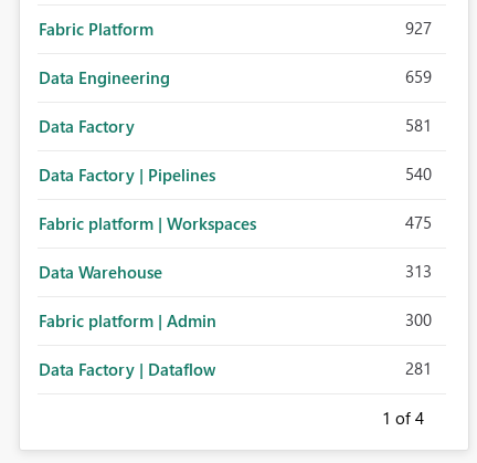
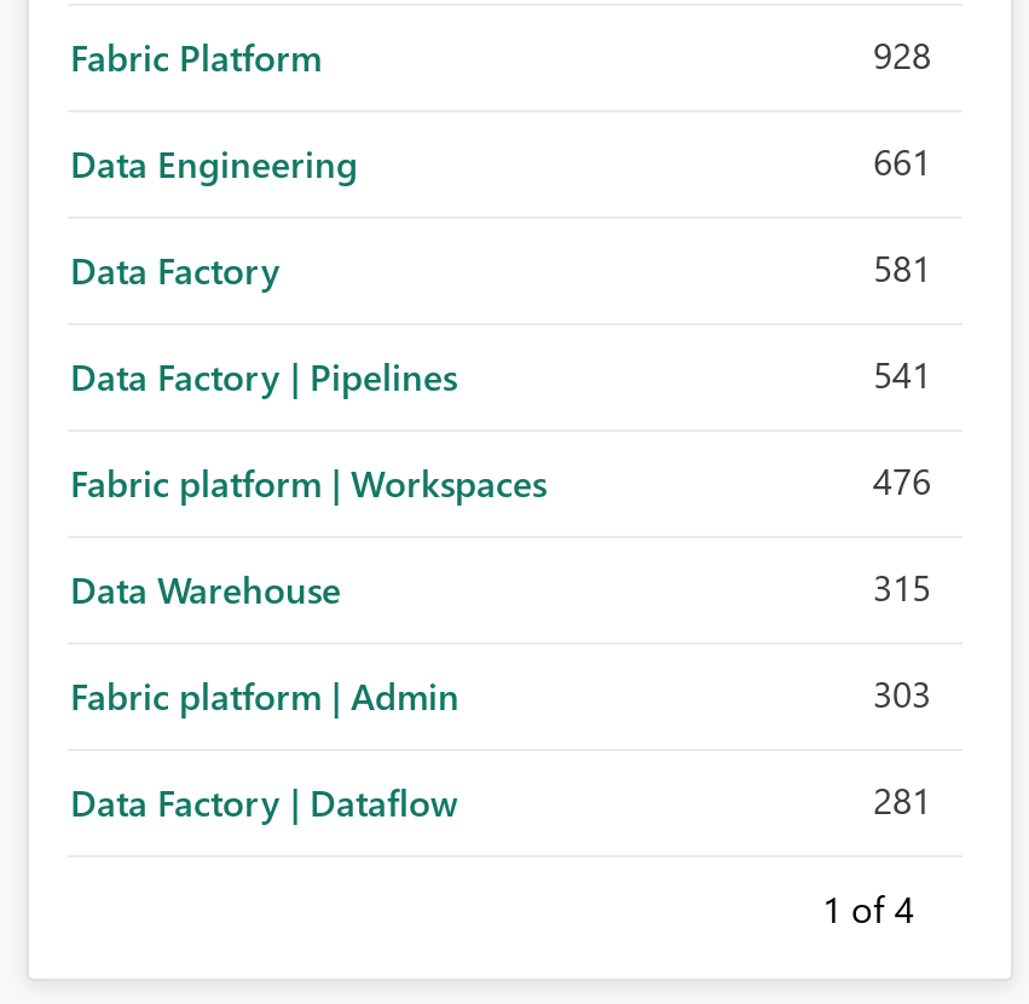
[405,16,432,38] 927 -> [873,29,931,77] 928
[405,65,432,87] 659 -> [873,135,931,184] 661
[405,162,432,184] 540 -> [873,348,931,397] 541
[405,211,432,233] 475 -> [873,455,931,503] 476
[405,259,432,281] 313 -> [873,561,931,610] 315
[405,308,432,330] 300 -> [873,668,931,716] 303

